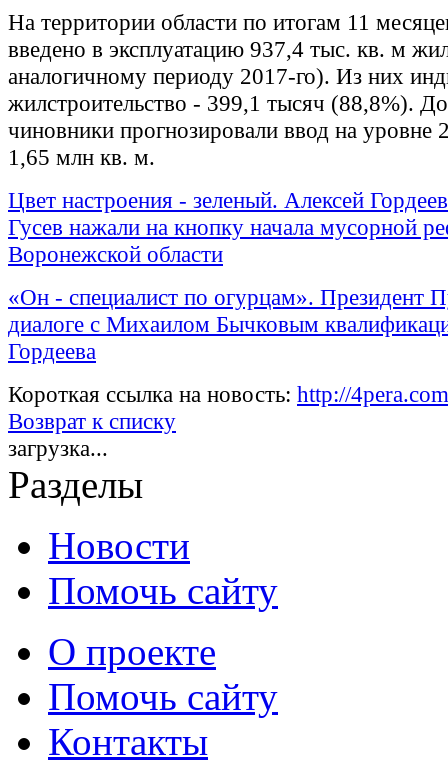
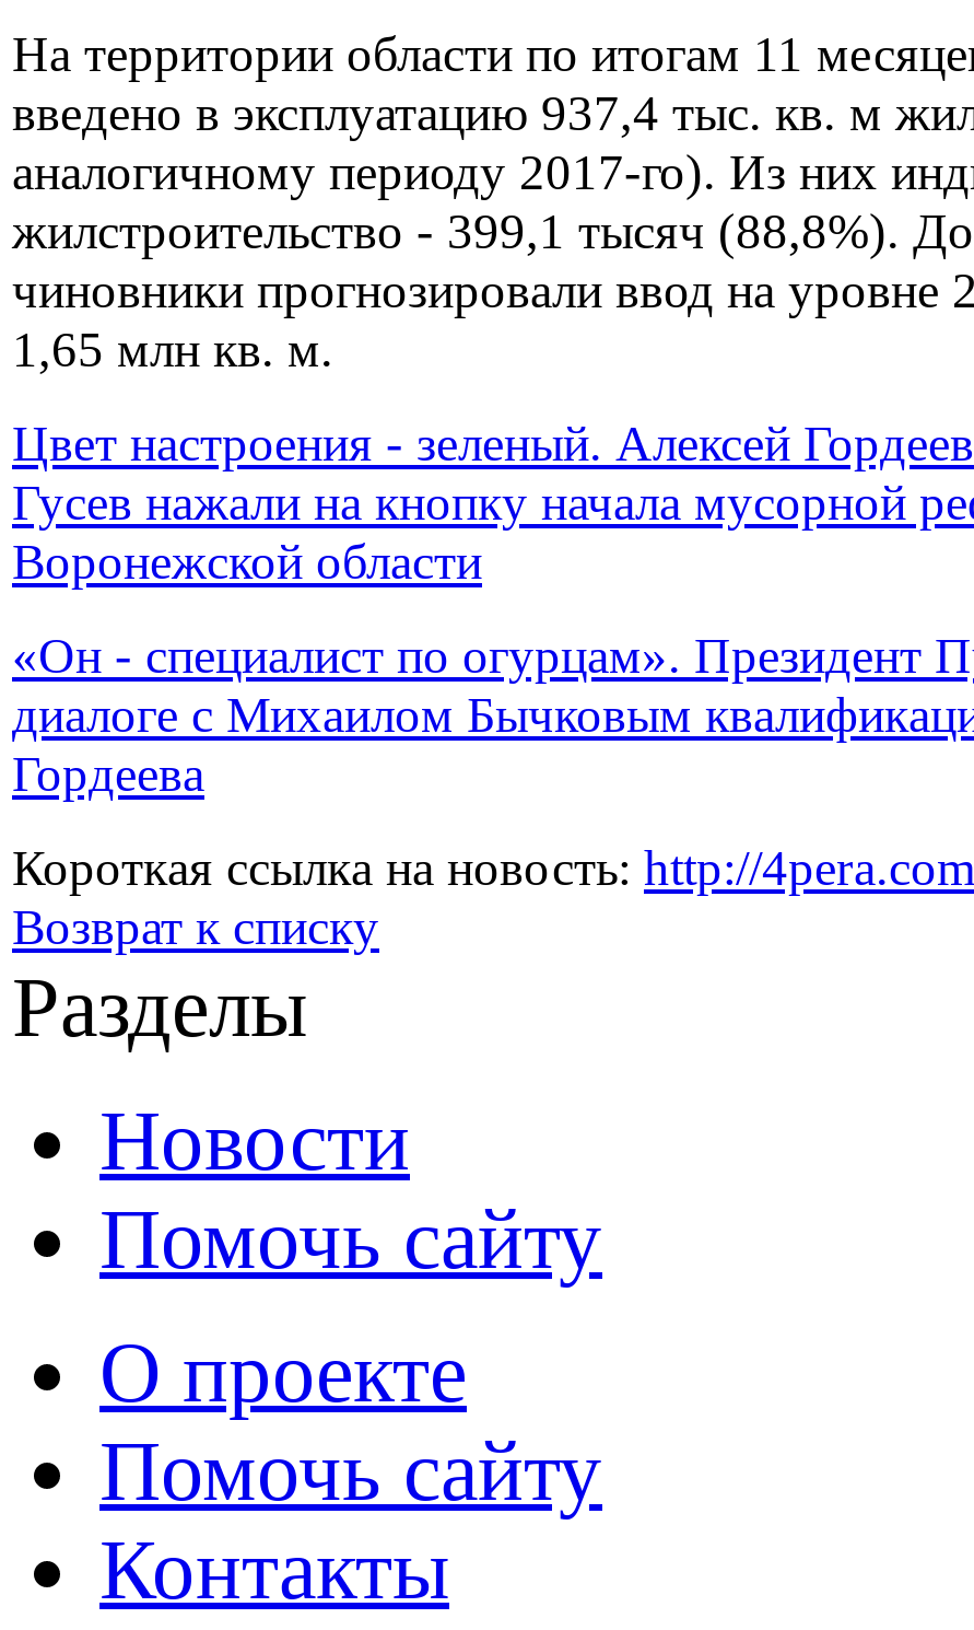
[8,435,108,461] загрузка... -> none

